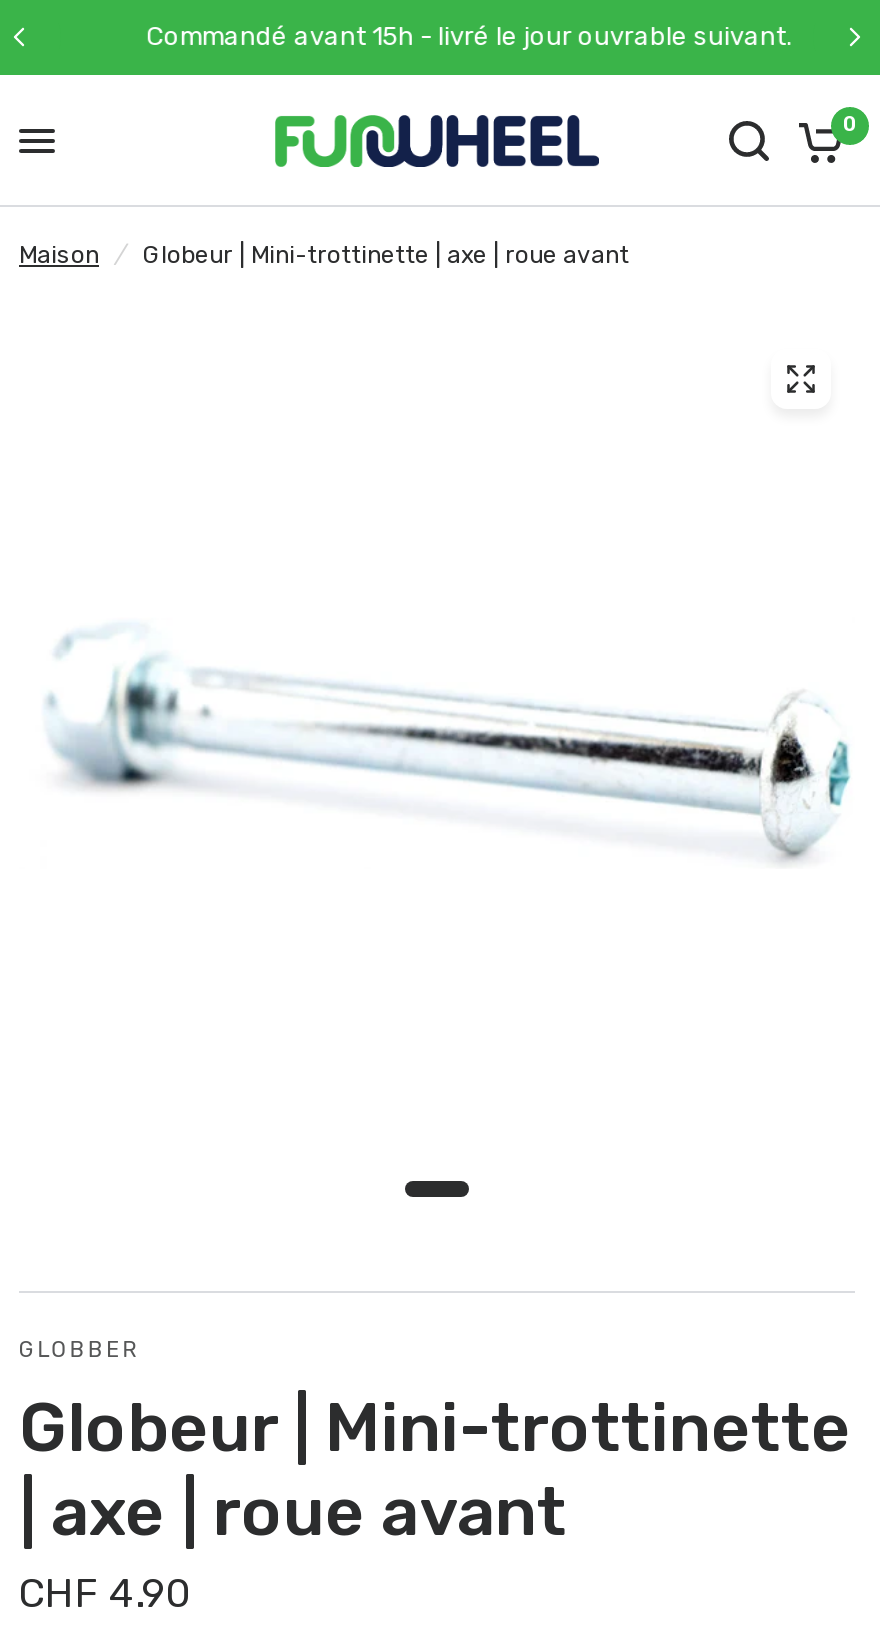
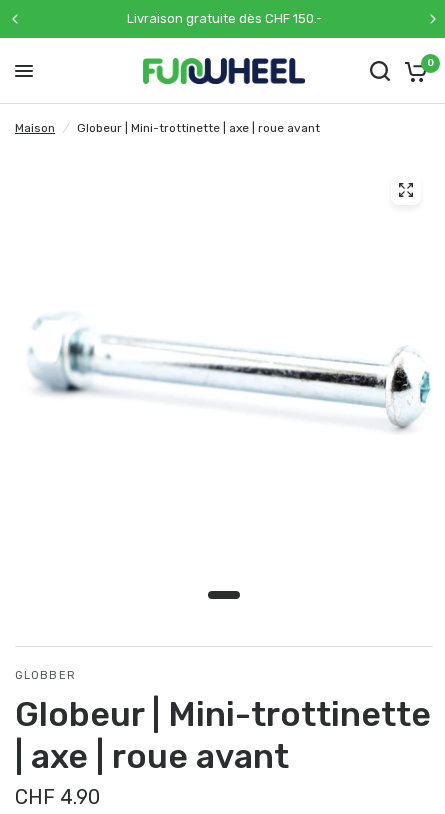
[114,21,760,51] Commandé avant 15h - livré le jour ouvrable suivant. -> [126,11,321,26] Livraison gratuite dès CHF 150.-

